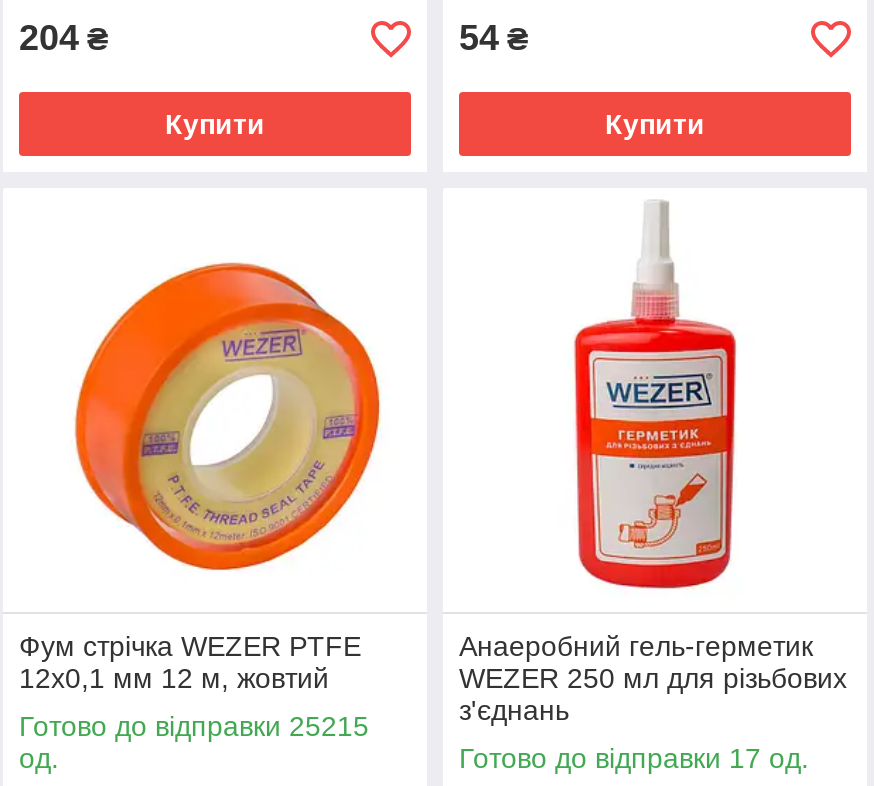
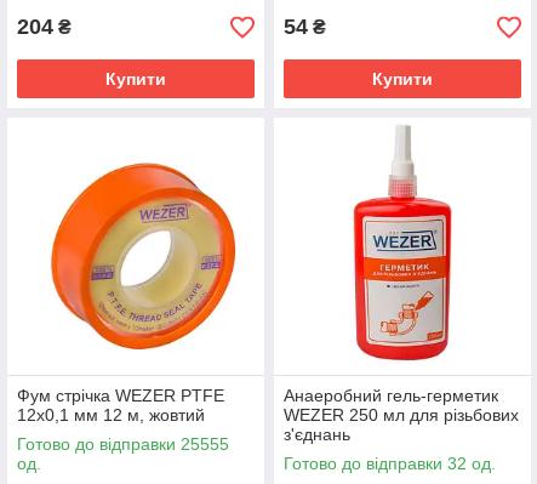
[19,710,369,742] Готово до відправки 25215 -> [17,434,229,454] Готово до відправки 25555
[459,742,809,774] Готово до відправки 17 од. -> [284,454,496,473] Готово до відправки 32 од.

